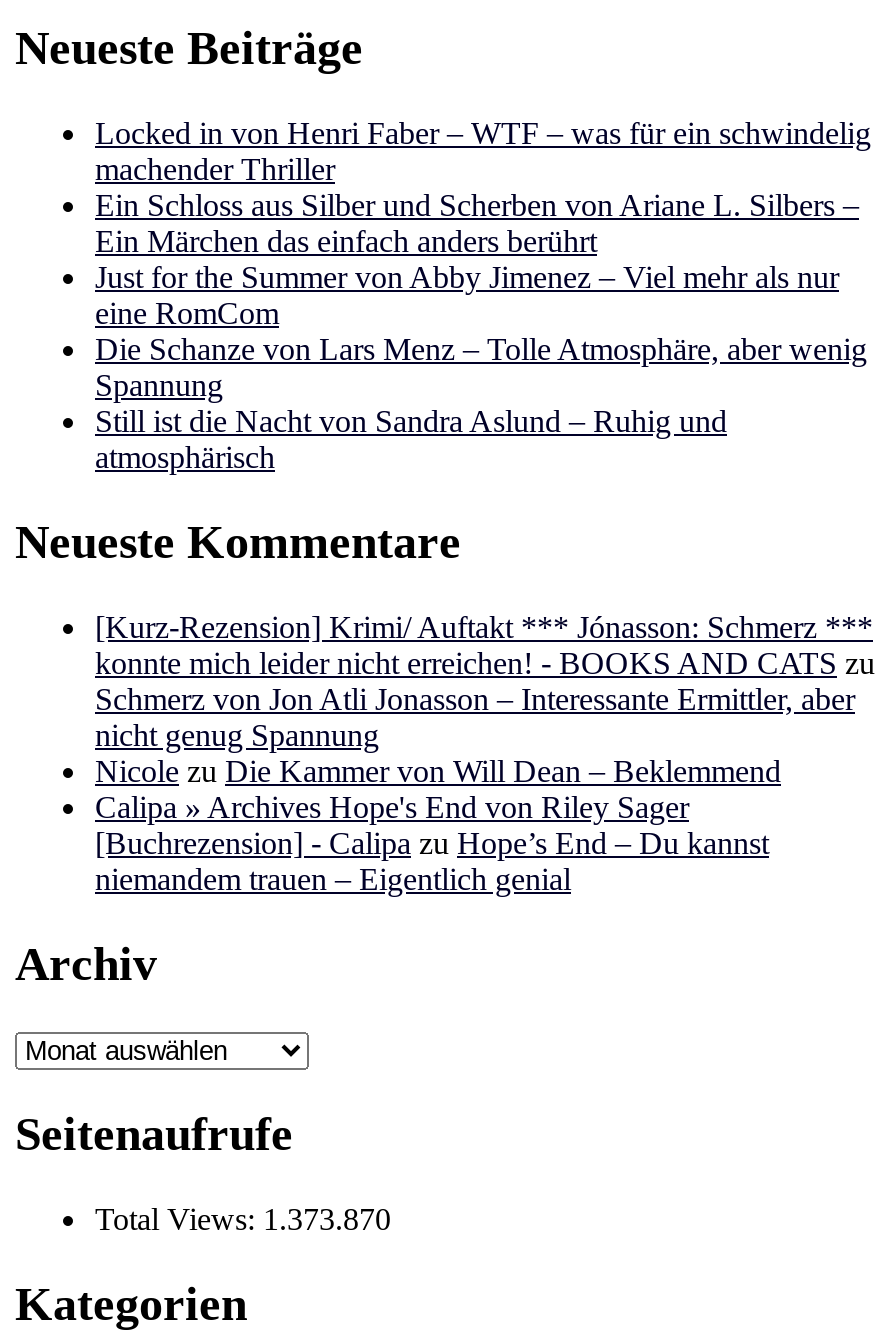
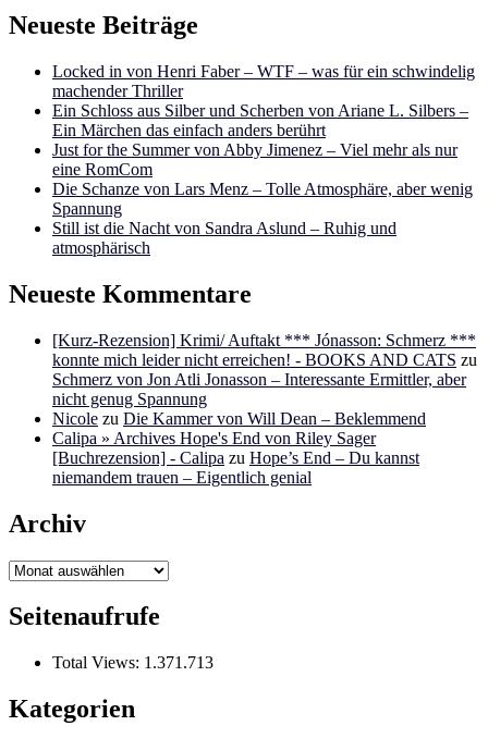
[95,1203,391,1237] Total Views: 1.373.870 -> [52,654,213,672] Total Views: 1.371.713

